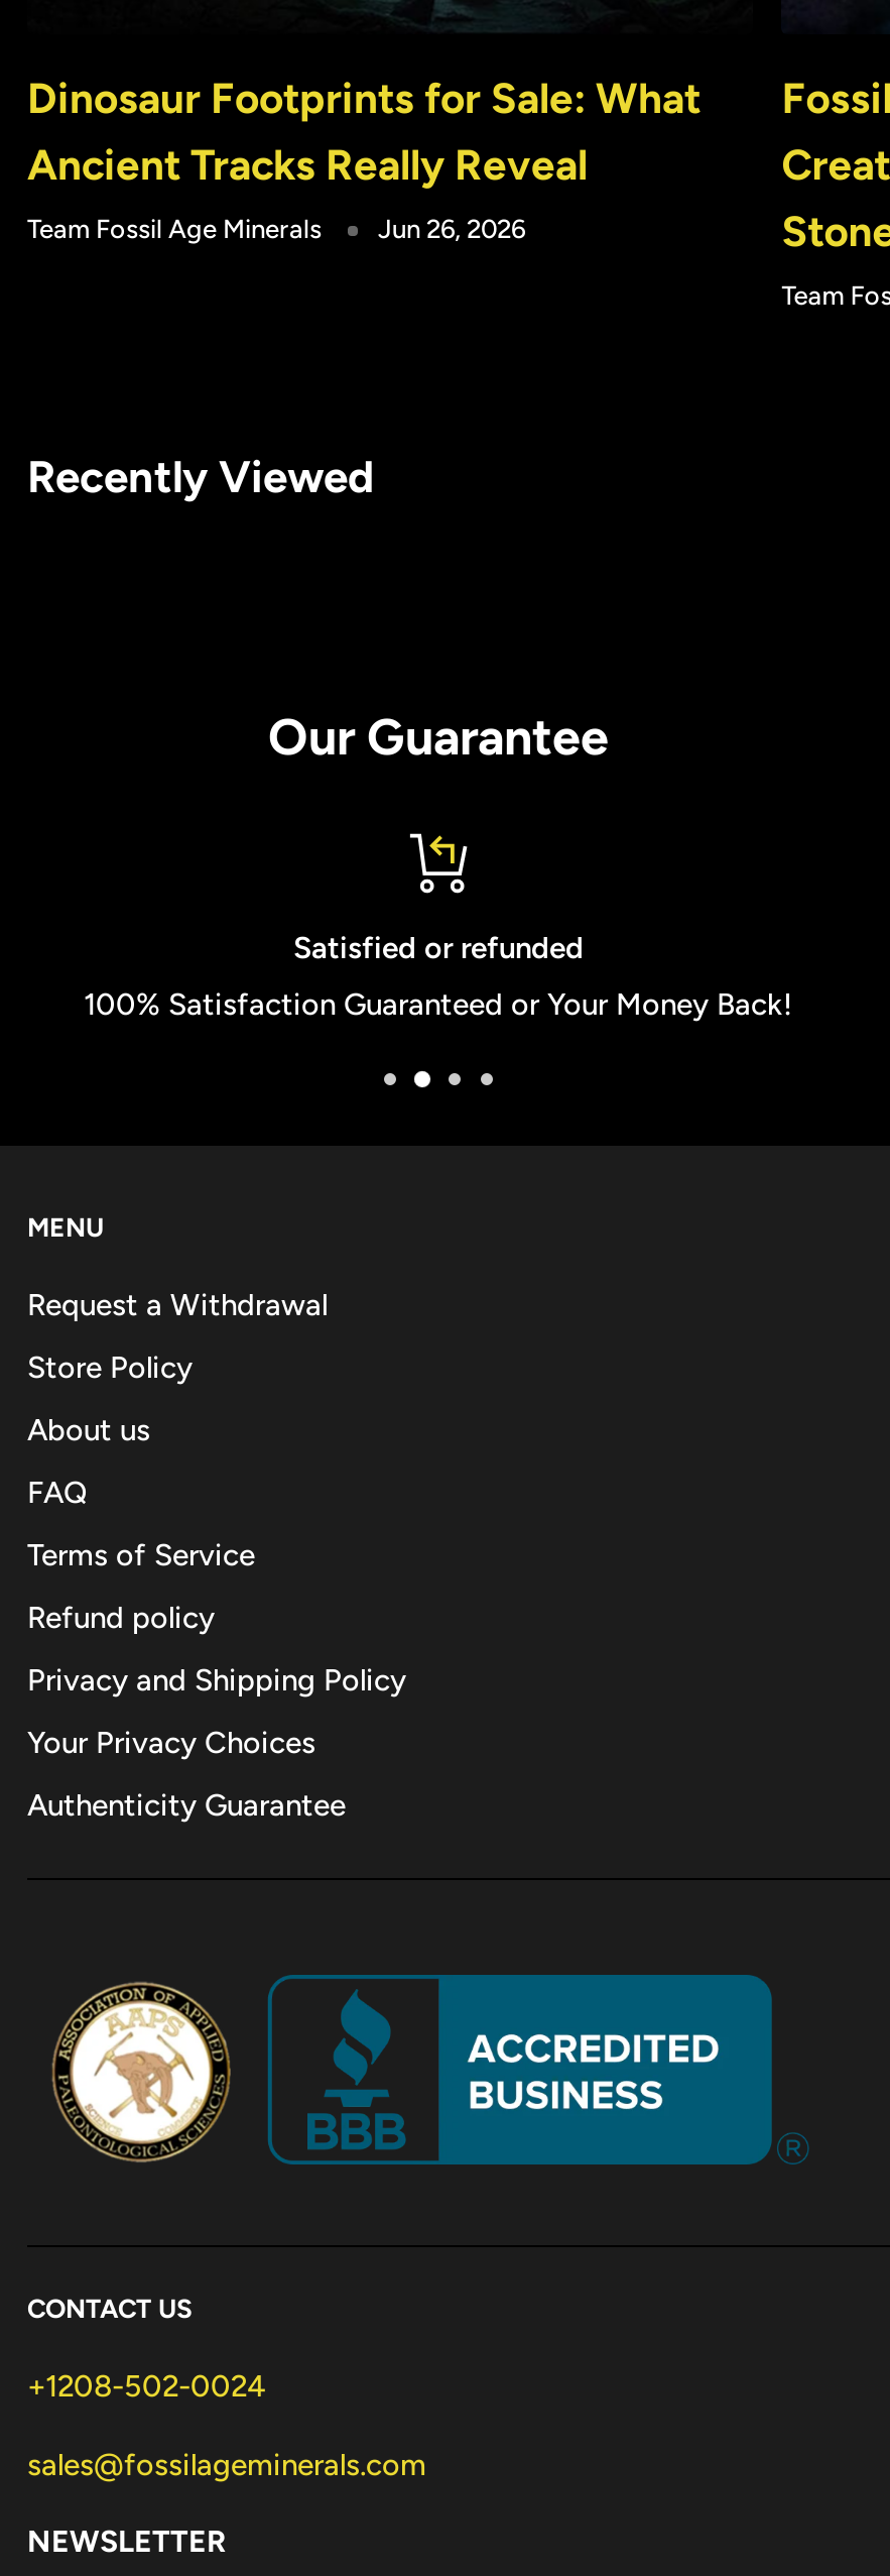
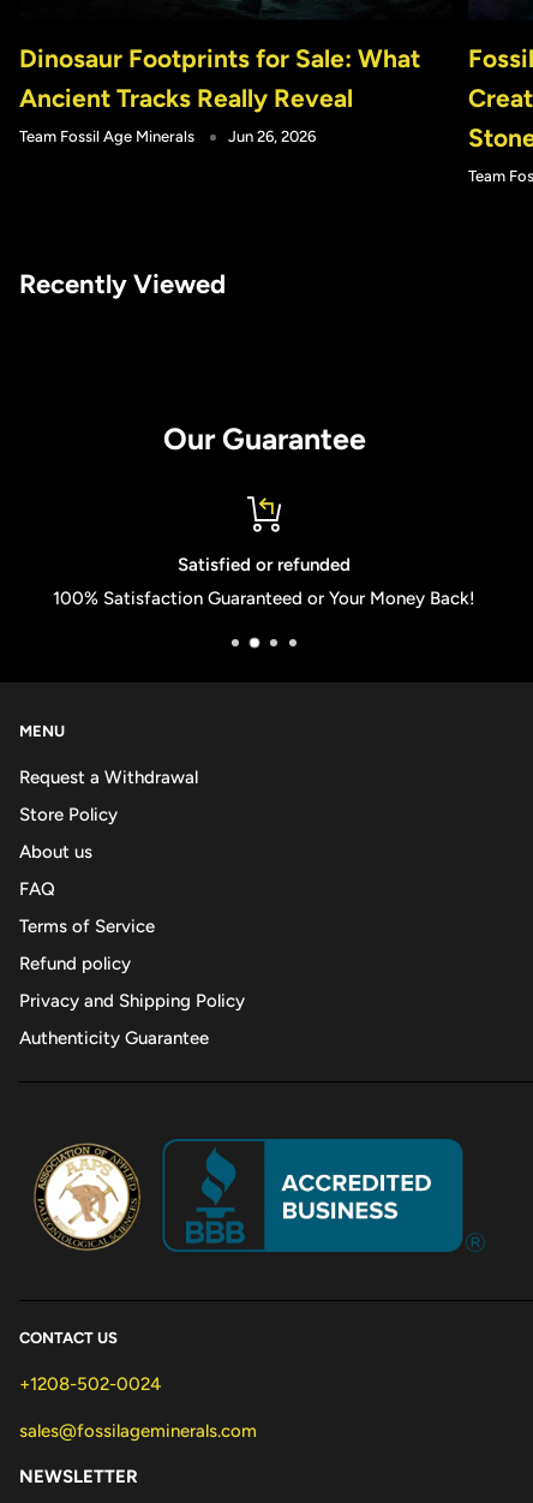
[27,1725,315,1761] Your Privacy Choices -> none

